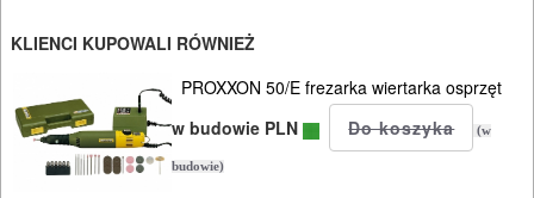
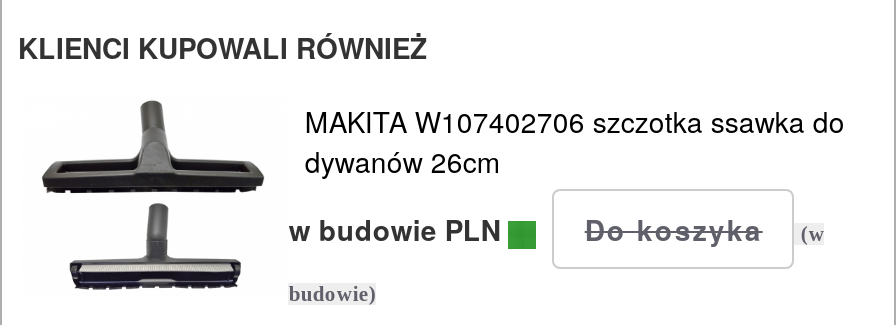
[14,75,502,177] [image] | PROXXON 50/E frezarka wiertarka osprzęt -> [34,99,845,309] [image] | MAKITA W107402706 szczotka ssawka do | dywanów 26cm

